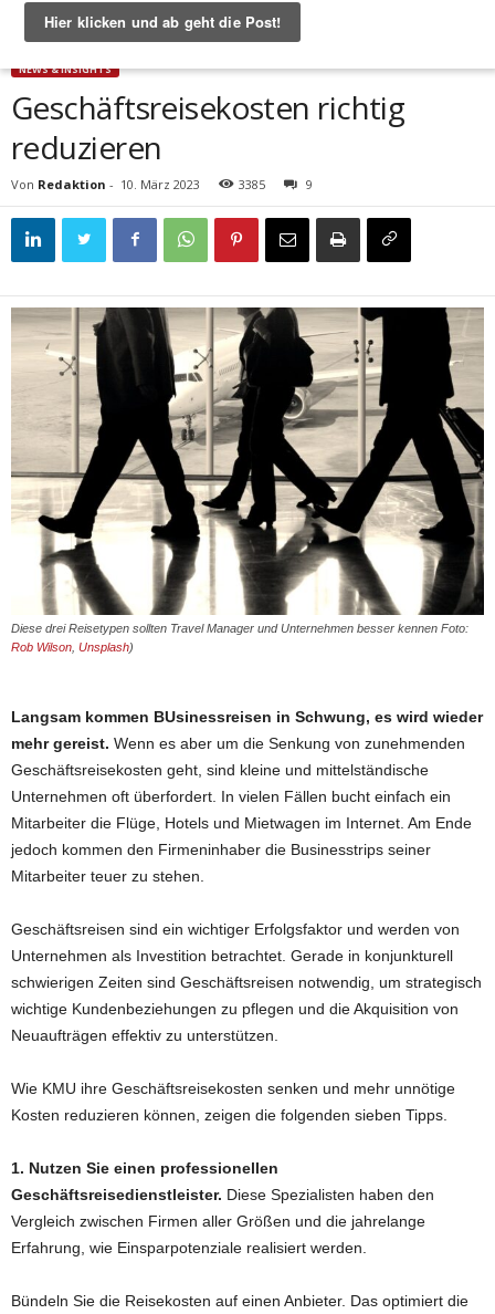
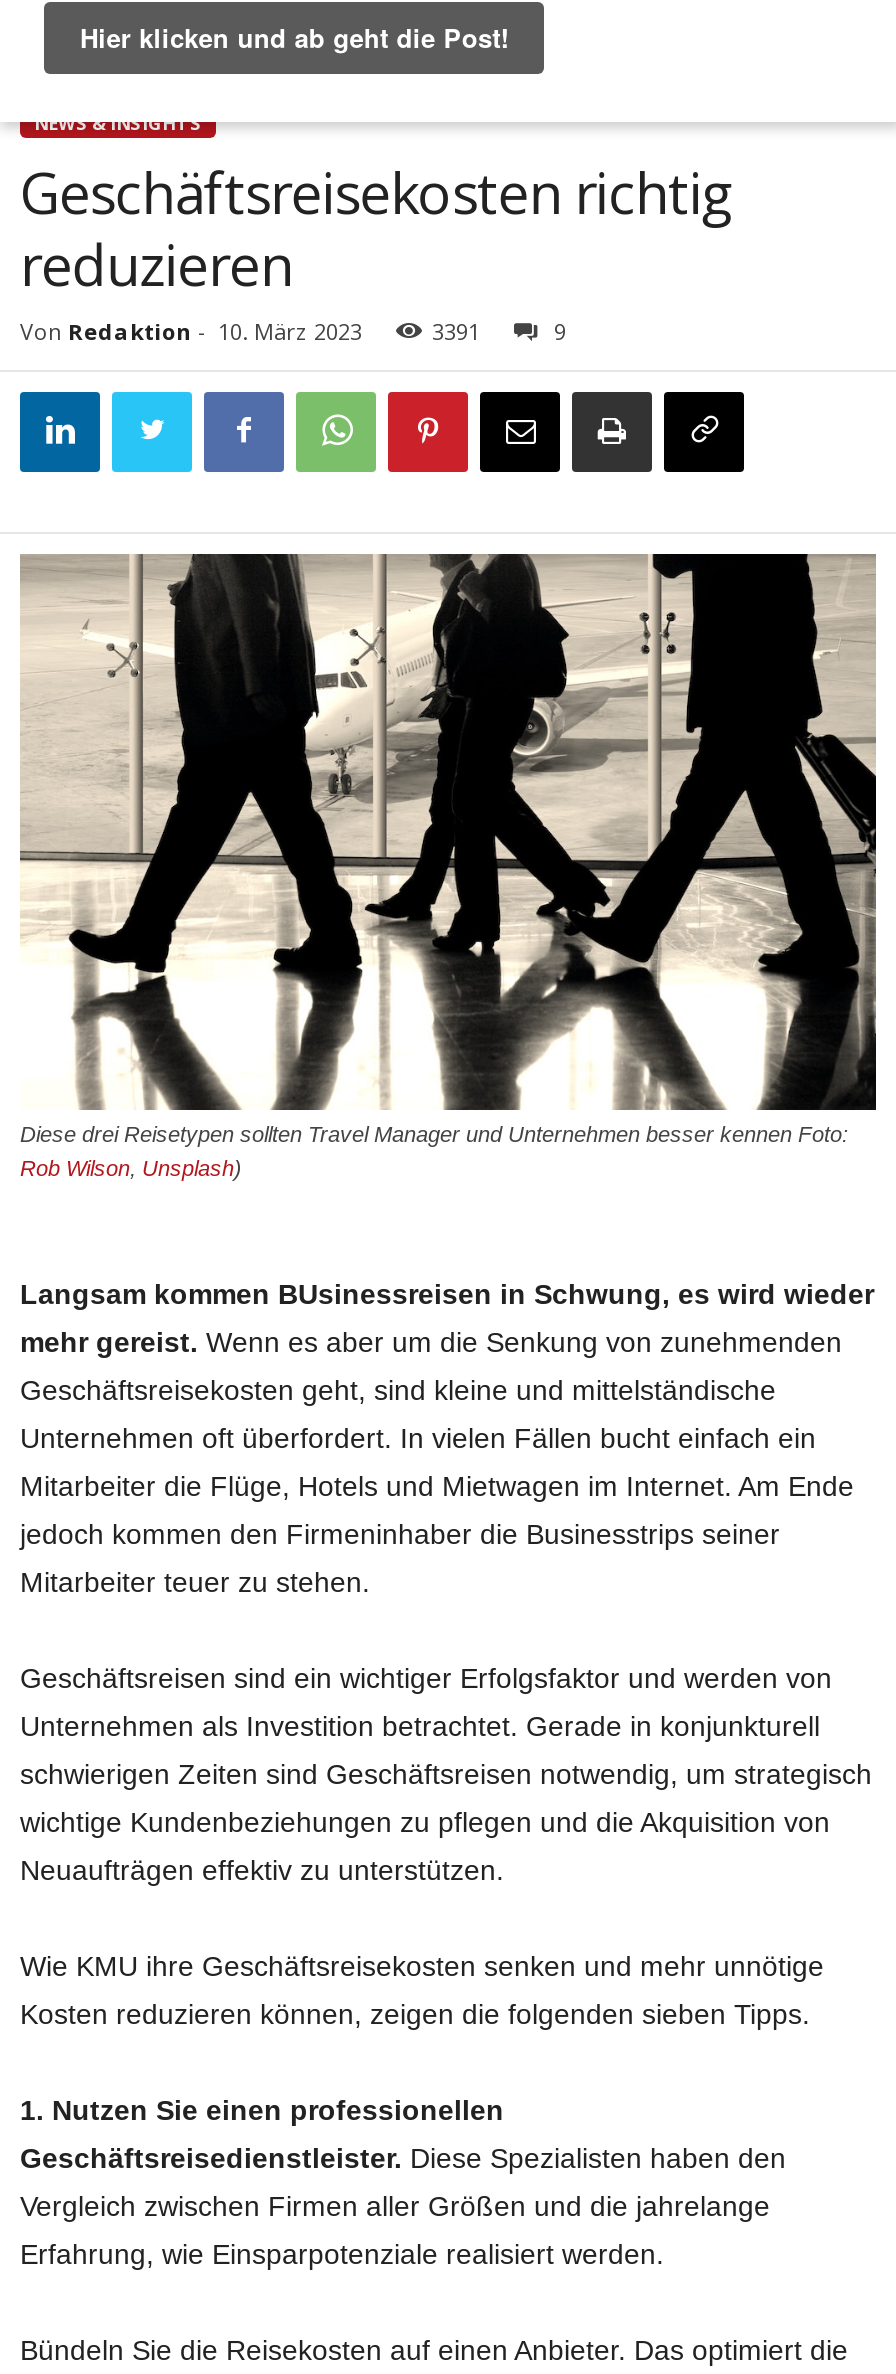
[239,176,265,192] 3385 -> [432,316,480,346] 3391

